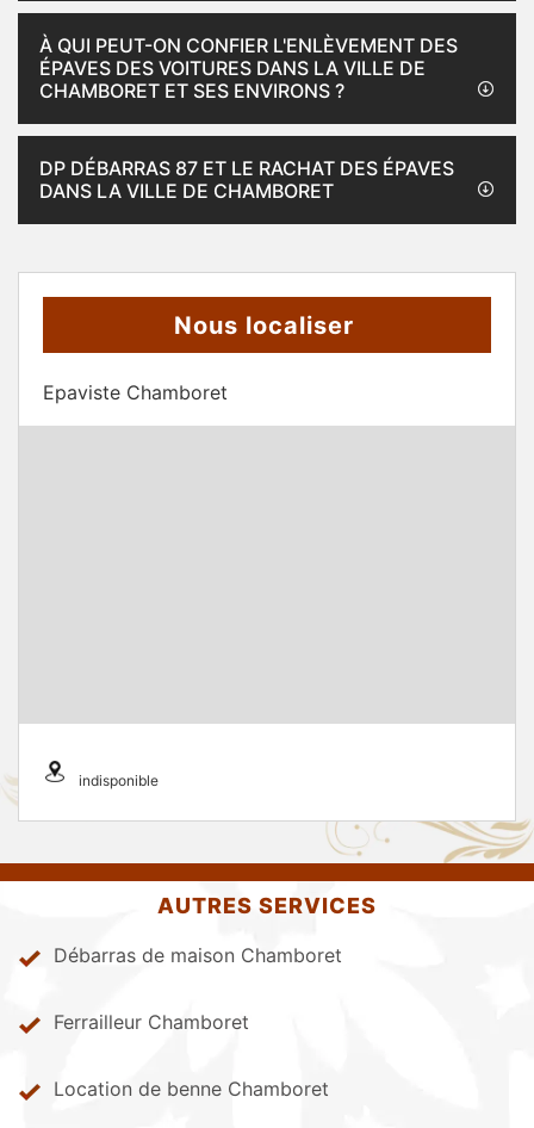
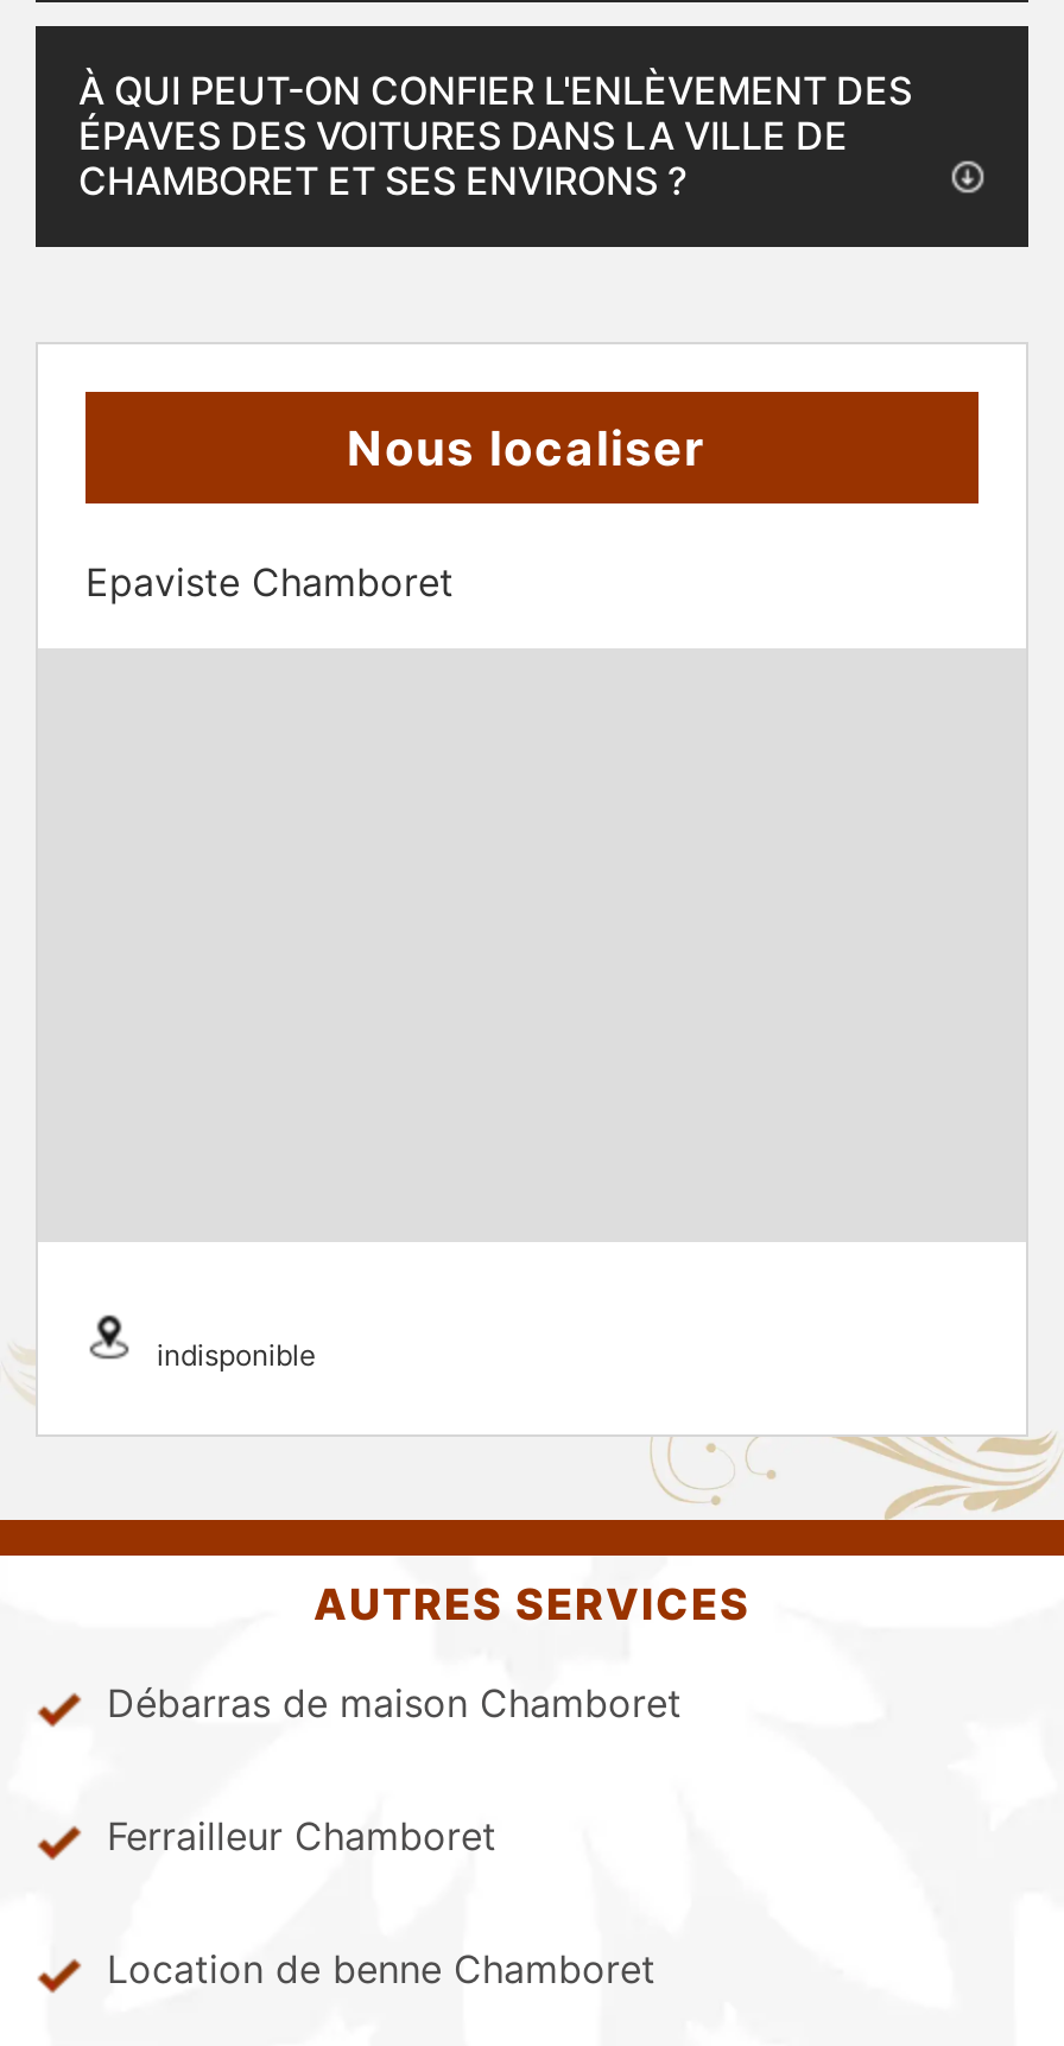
[39,156,454,203] DP DÉBARRAS 87 ET LE RACHAT DES ÉPAVES | DANS LA VILLE DE CHAMBORET -> none

